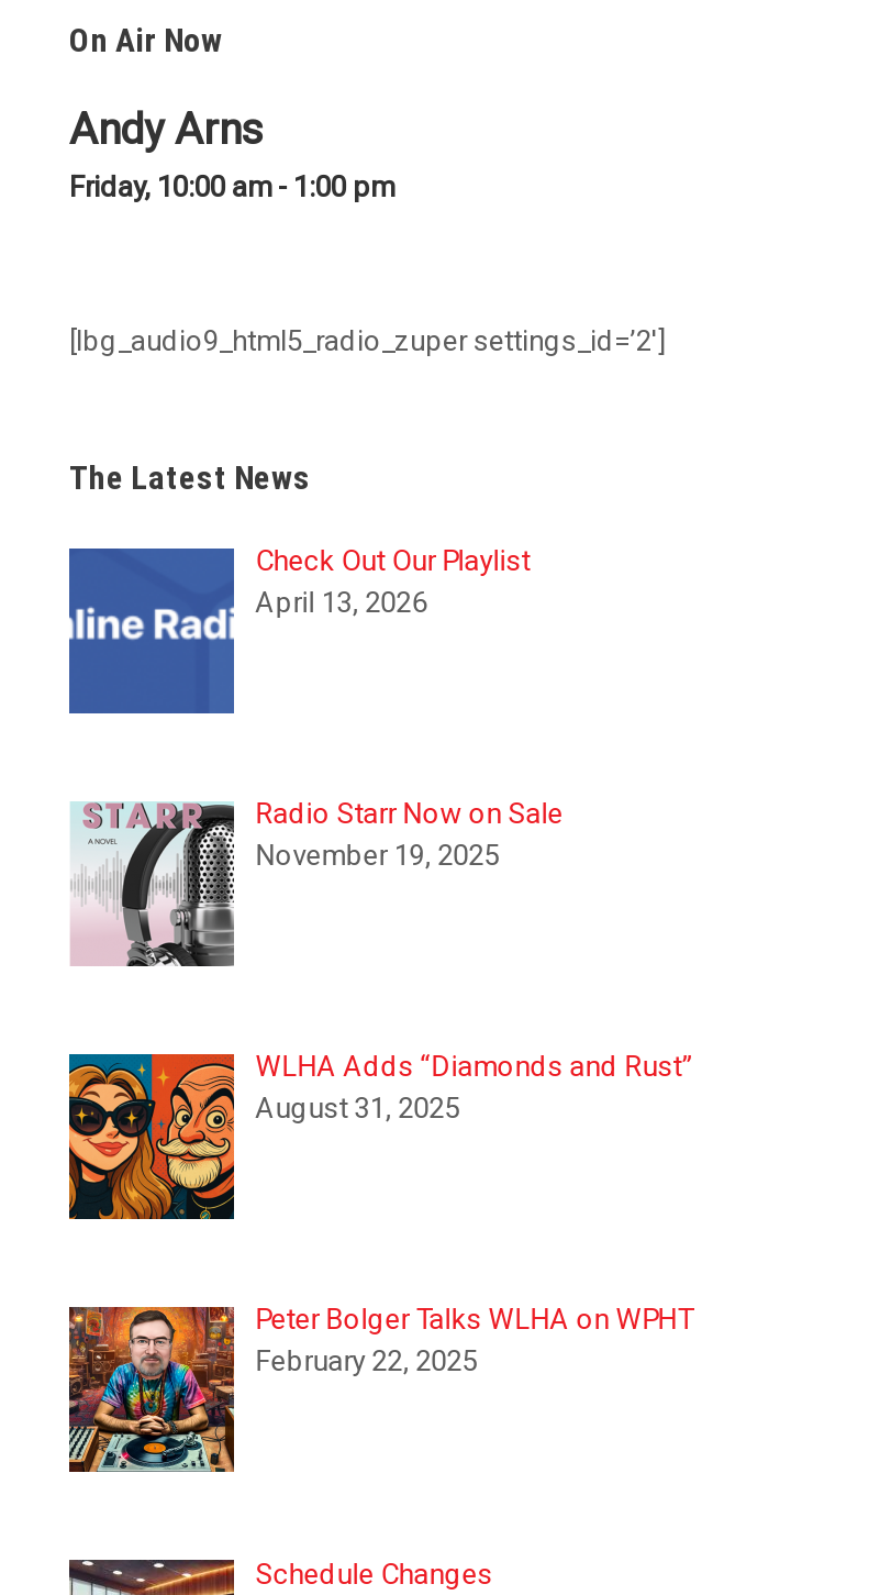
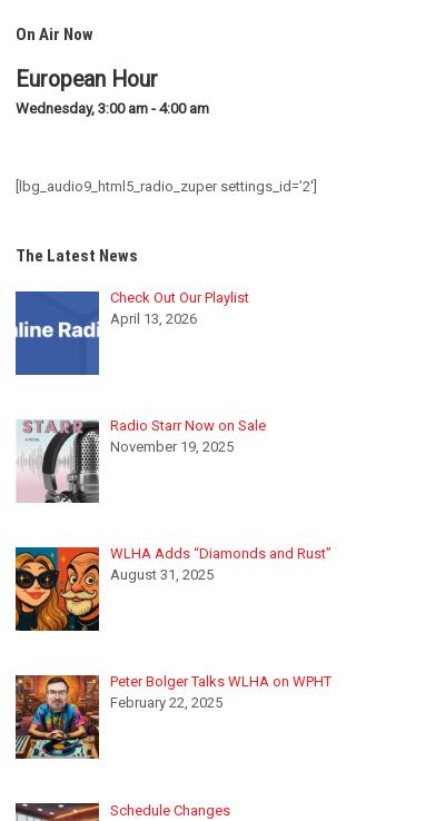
[69,104,394,203] Andy Arns | Friday, 10:00 am - 1:00 pm -> [16,67,209,117] European Hour | Wednesday, 3:00 am - 4:00 am

